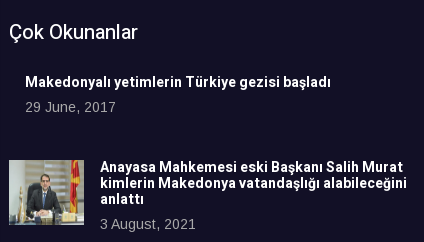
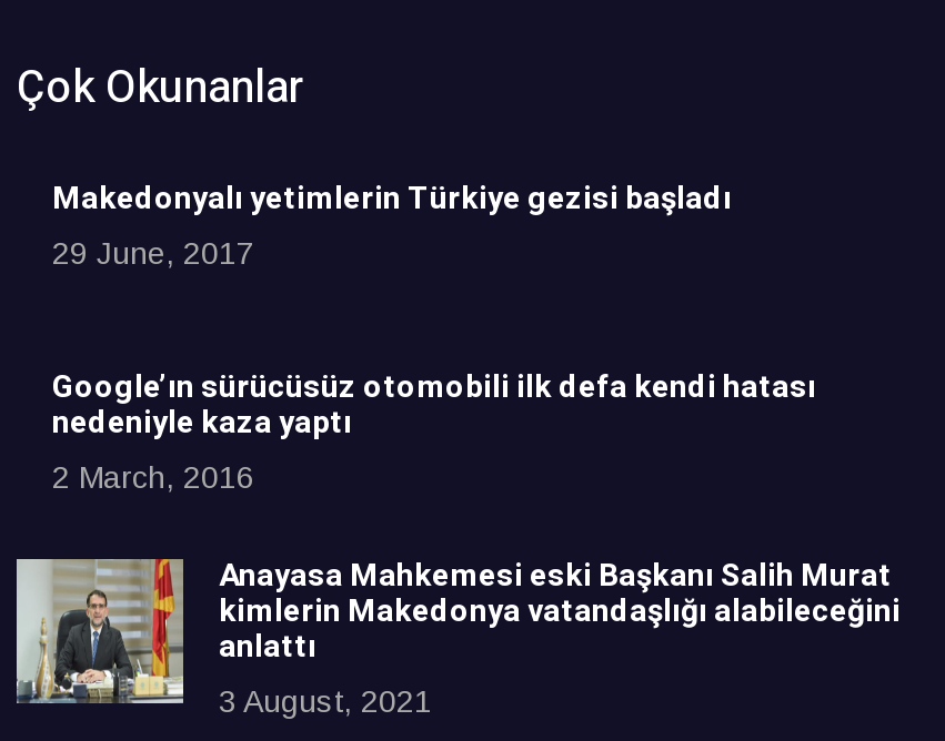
none -> [52,364,816,495] Google’ın sürücüsüz otomobili ilk defa kendi hatası | nedeniyle kaza yaptı | 2 March, 2016

